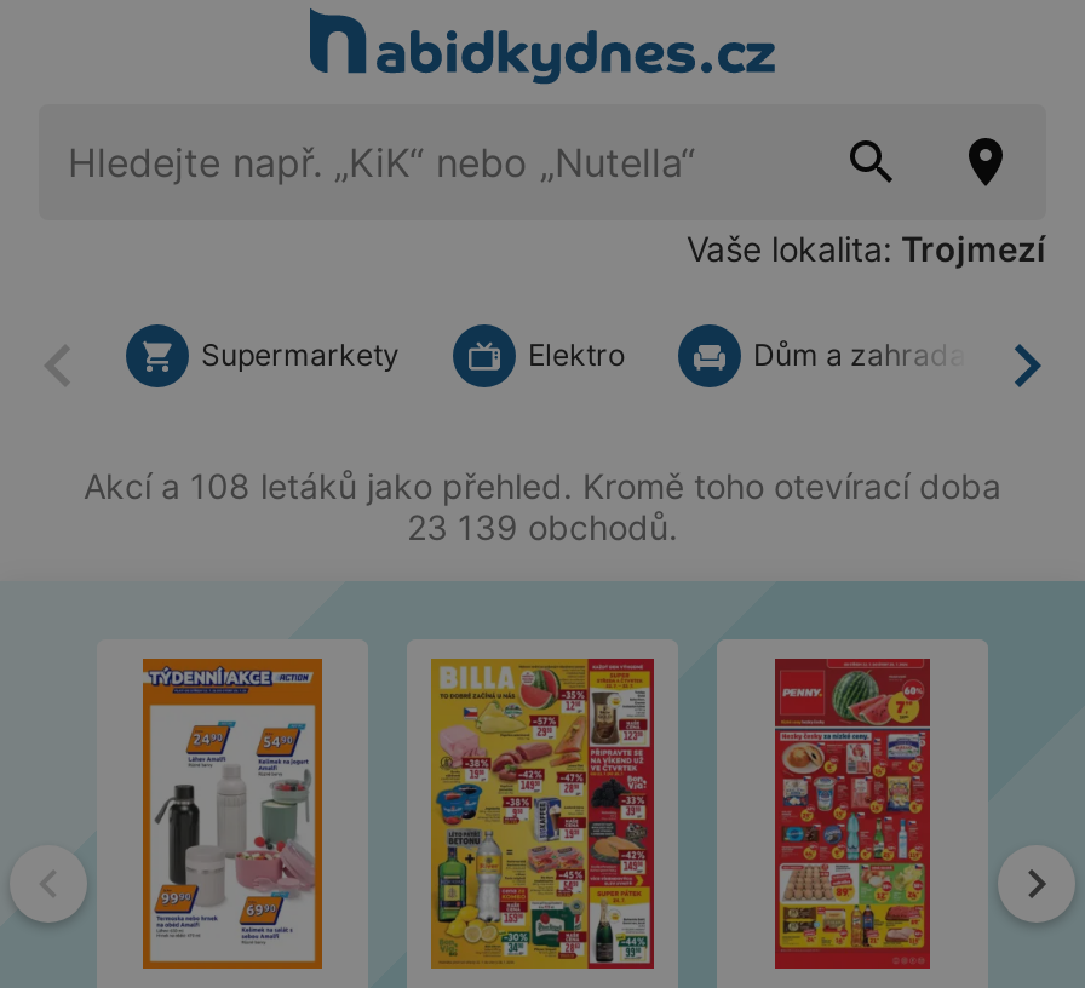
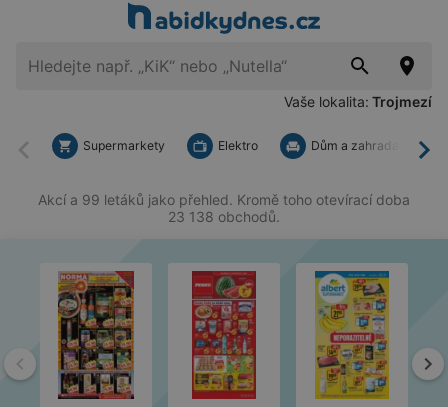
[84,465,1001,507] Akcí a 108 letáků jako přehled. Kromě toho otevírací doba -> [38,191,410,208] Akcí a 99 letáků jako přehled. Kromě toho otevírací doba
[407,507,678,548] 23 139 obchodů. -> [168,208,280,225] 23 138 obchodů.
[140,656,325,971] [image] -> [57,270,135,400] [image]
[429,656,656,971] [image] -> [178,270,270,400] [image]
[763,656,942,971] [image] -> [314,270,390,400] [image]

